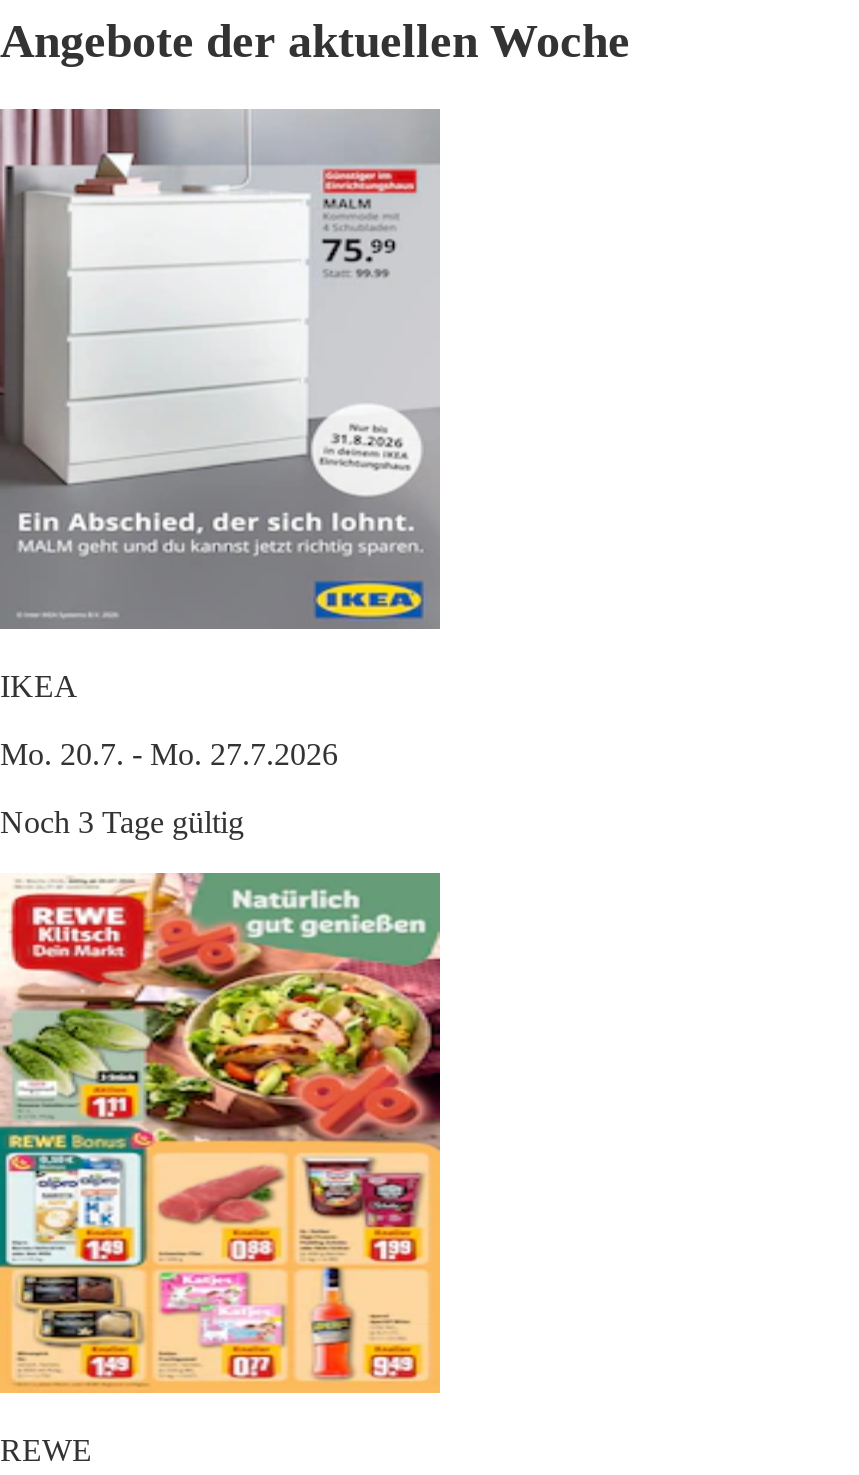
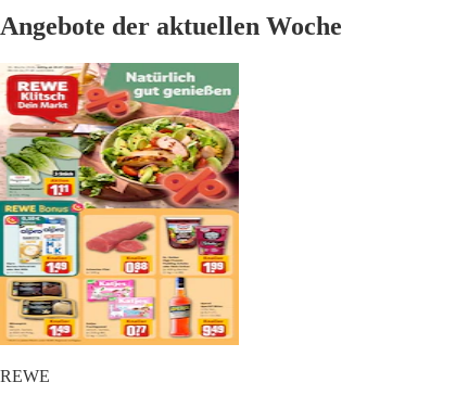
[0,107,442,839] [image] | IKEA | Mo. 20.7. - Mo. 27.7.2026 | Noch 3 Tage gültig -> none

